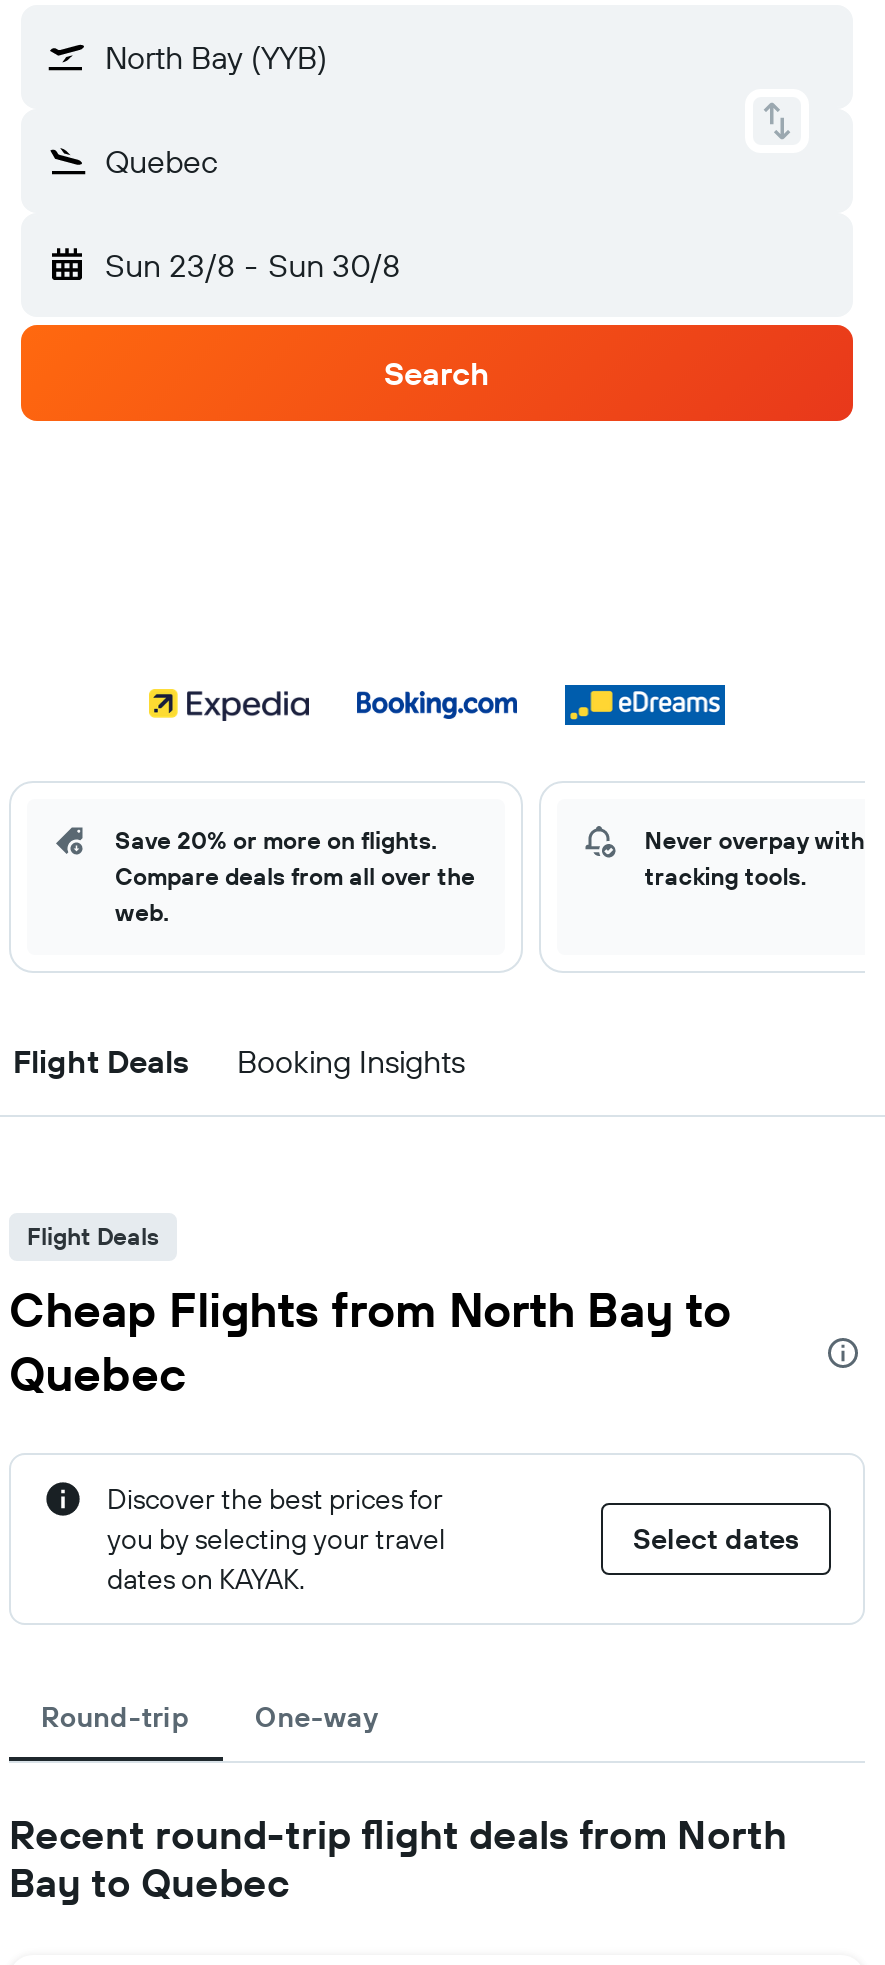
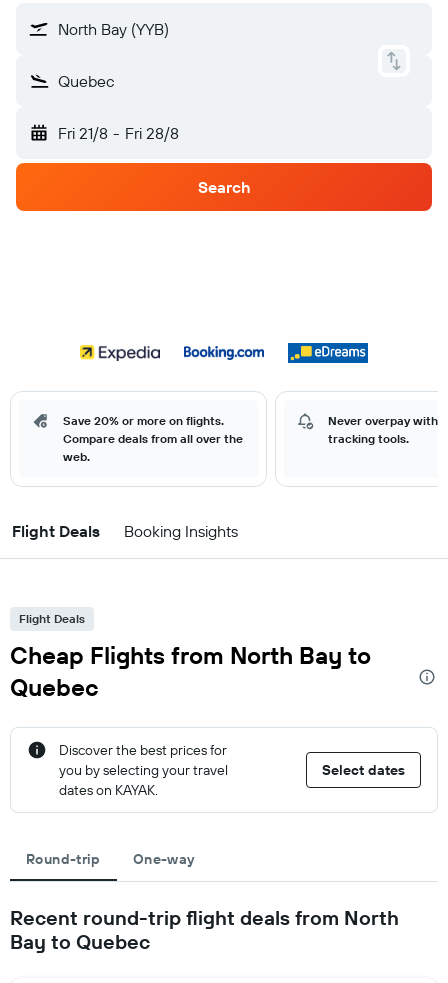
[105,245,400,285] Sun 23/8 - Sun 30/8 -> [58,123,179,143] Fri 21/8 - Fri 28/8

